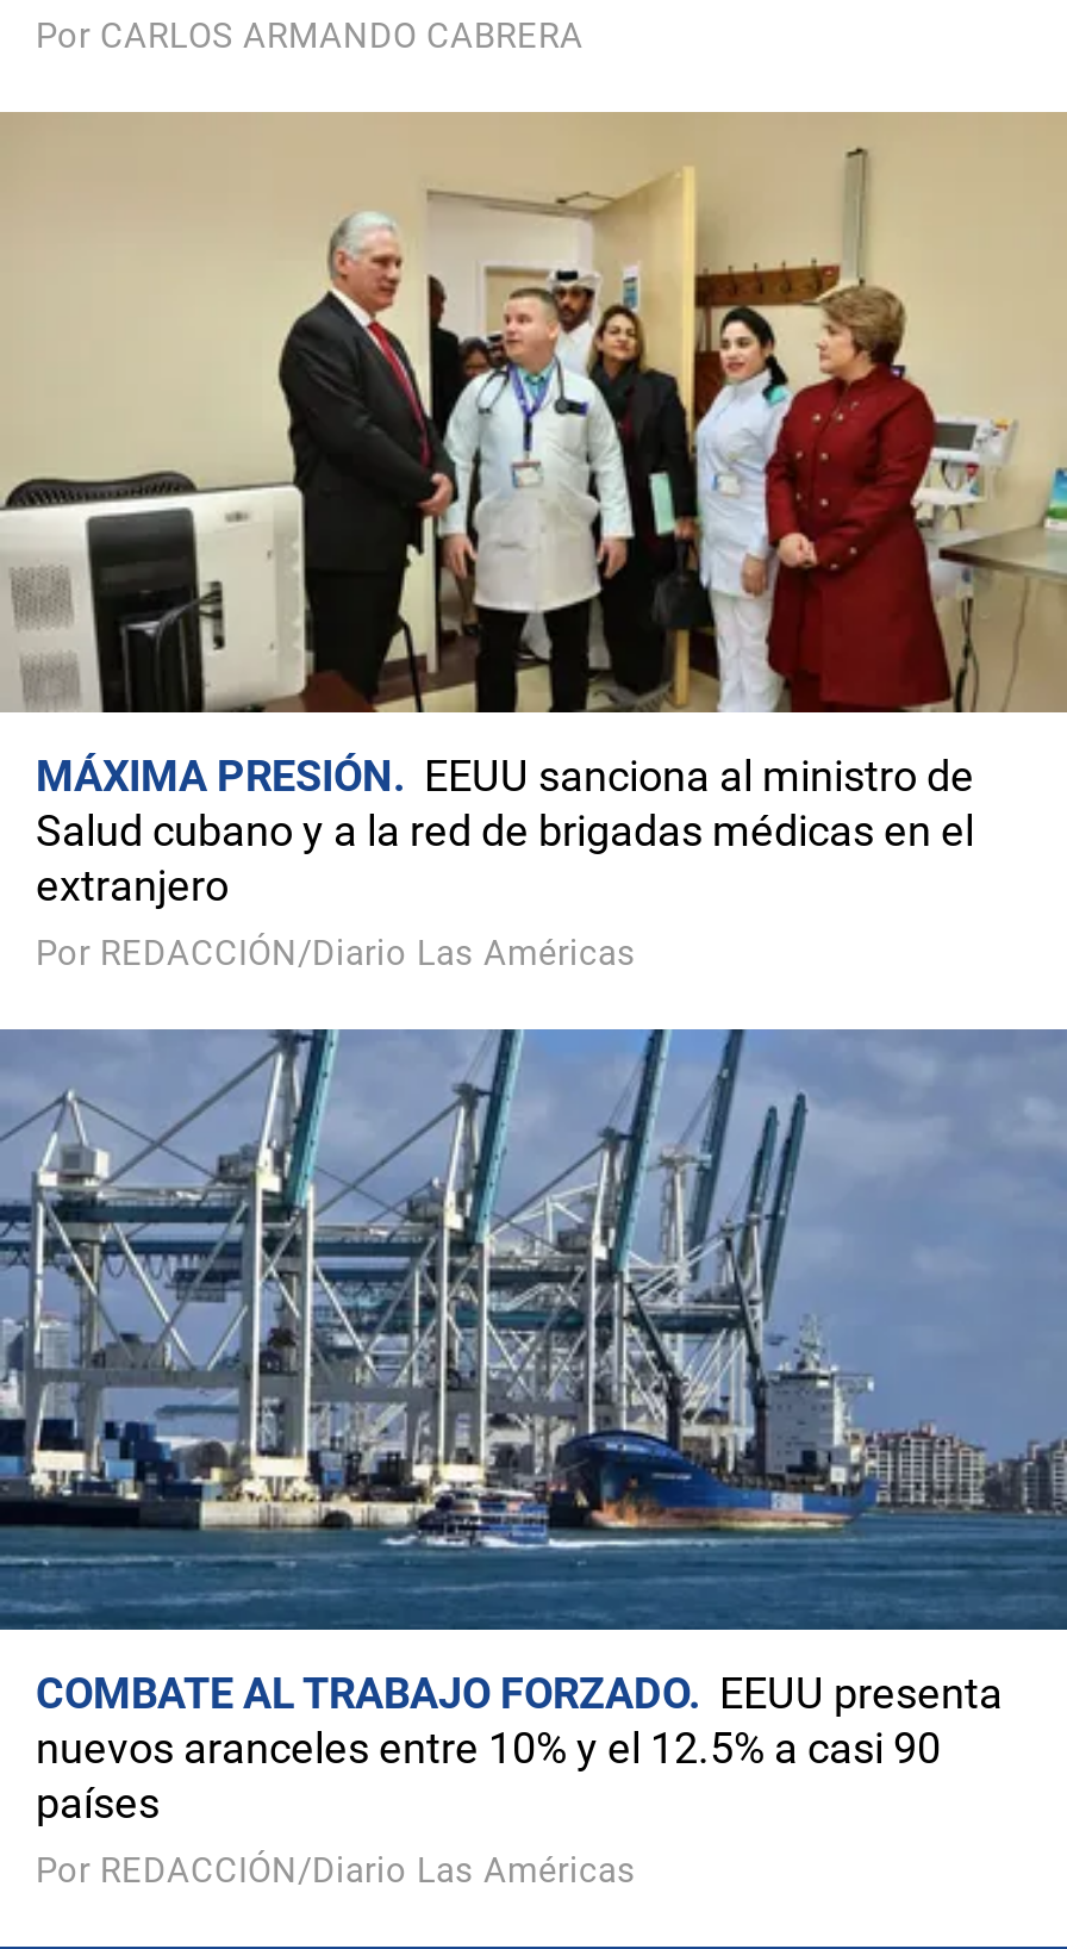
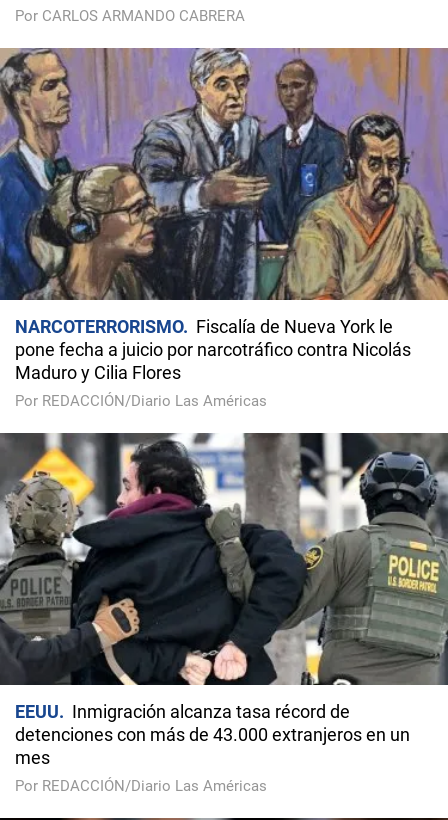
[7,112,1060,910] [image] | MÁXIMA PRESIÓN | EEUU sanciona al ministro de | Salud cubano y a la red de brigadas médicas en el | extranjero -> [3,47,445,383] [image] | NARCOTERRORISMO | Fiscalía de Nueva York le | pone fecha a juicio por narcotráfico contra Nicolás | Maduro y Cilia Flores
[7,1027,1060,1828] [image] | COMBATE AL TRABAJO FORZADO | EEUU presenta | nuevos aranceles entre 10% y el 12.5% a casi 90 | países -> [3,432,445,768] [image] | EEUU | Inmigración alcanza tasa récord de | detenciones con más de 43.000 extranjeros en un | mes

